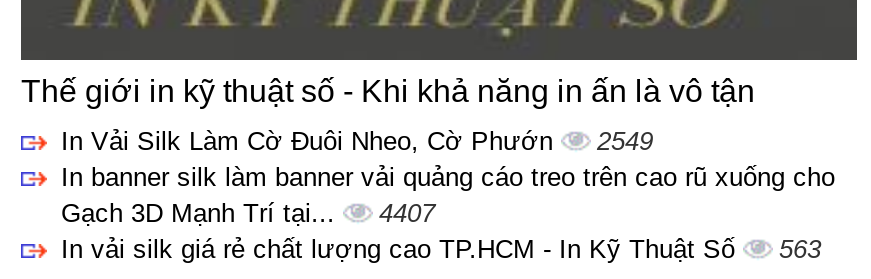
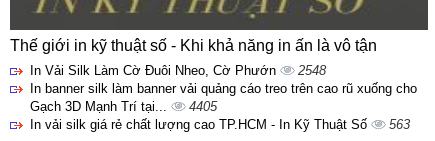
[61,125,653,155] In Vải Silk Làm Cờ Đuôi Nheo, Cờ Phướn 2549 -> [30,63,326,78] In Vải Silk Làm Cờ Đuôi Nheo, Cờ Phướn 2548
[61,197,435,227] Gạch 3D Mạnh Trí tại... 4407 -> [30,99,217,114] Gạch 3D Mạnh Trí tại... 4405

